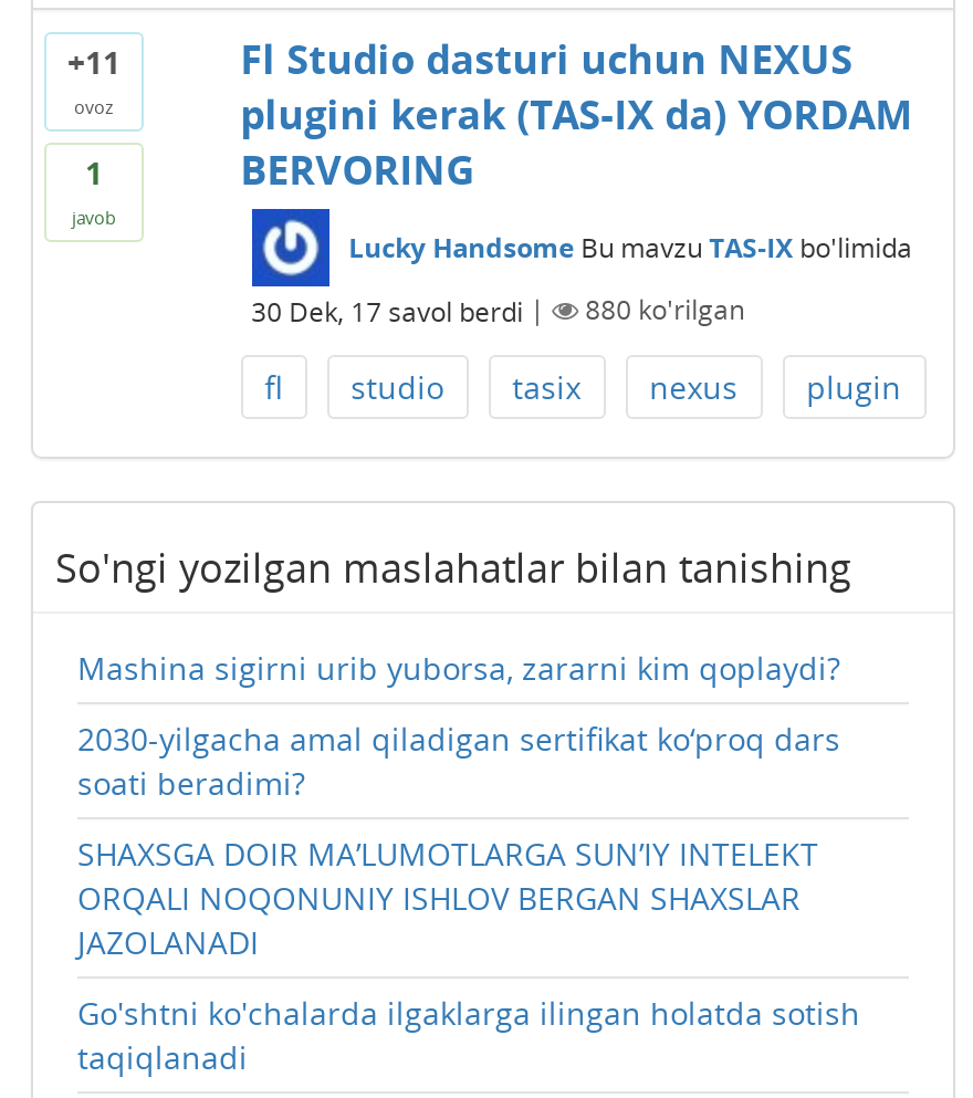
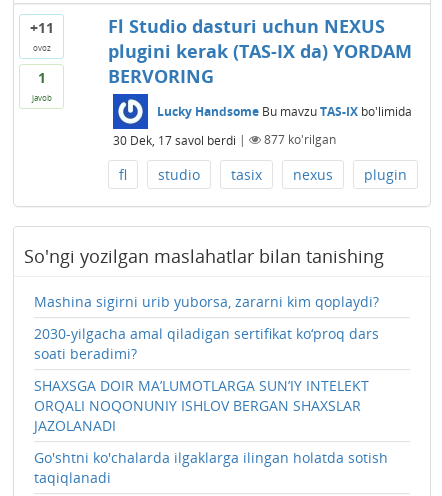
[585,291,744,329] 880 ko'rilgan -> [264,131,336,148] 877 ko'rilgan

